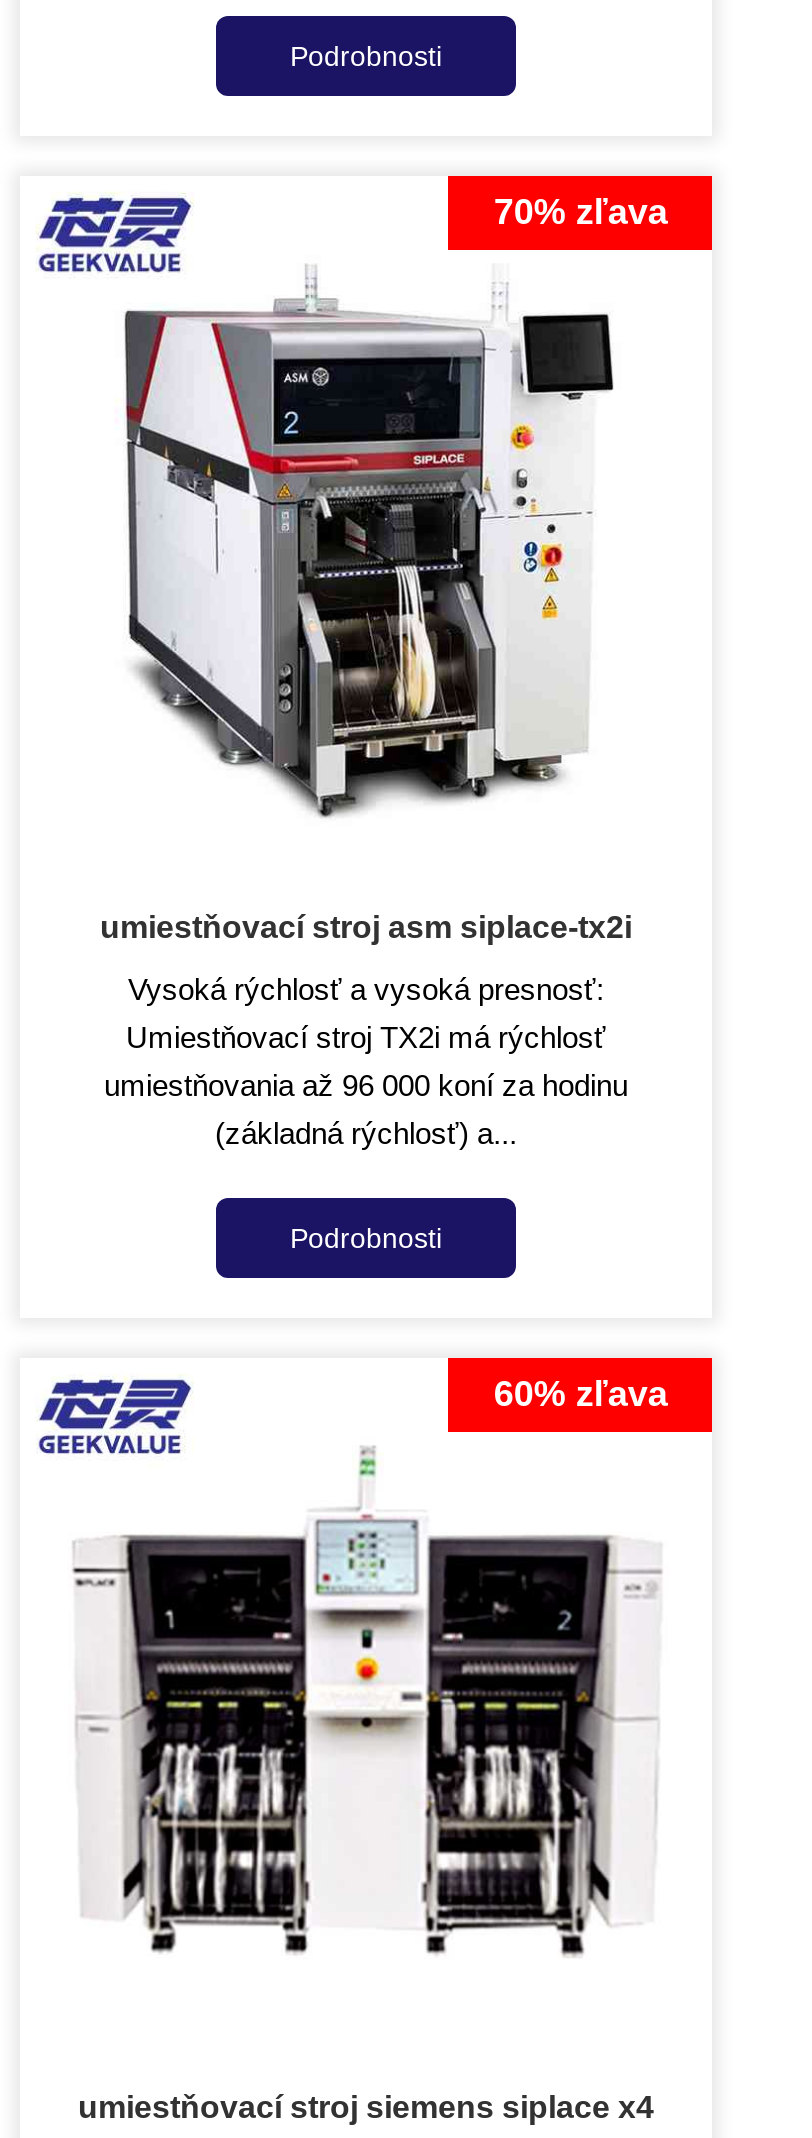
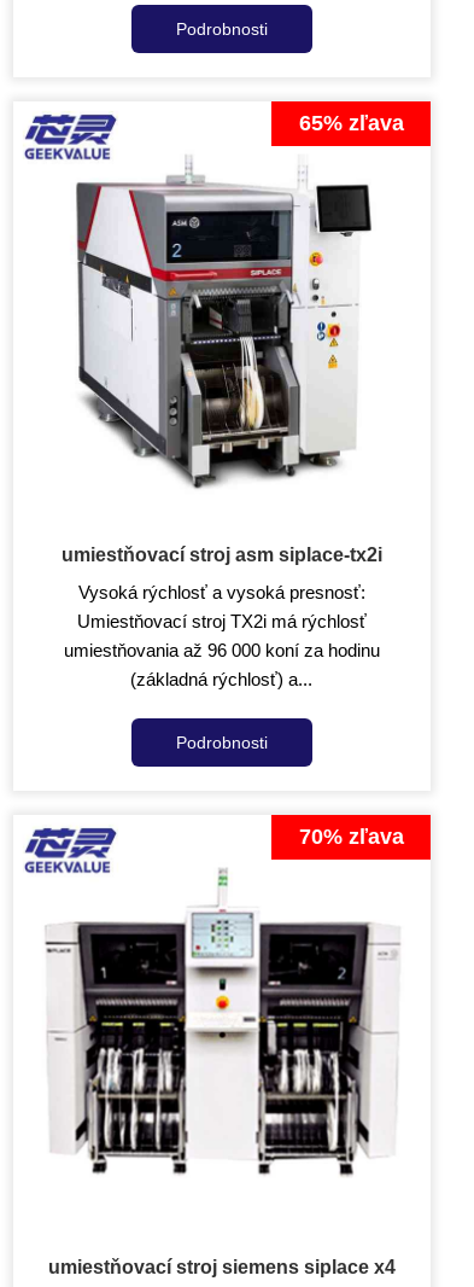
[494,192,668,232] 70% zľava -> [299,111,404,135] 65% zľava
[494,1373,668,1413] 60% zľava -> [299,824,404,848] 70% zľava

